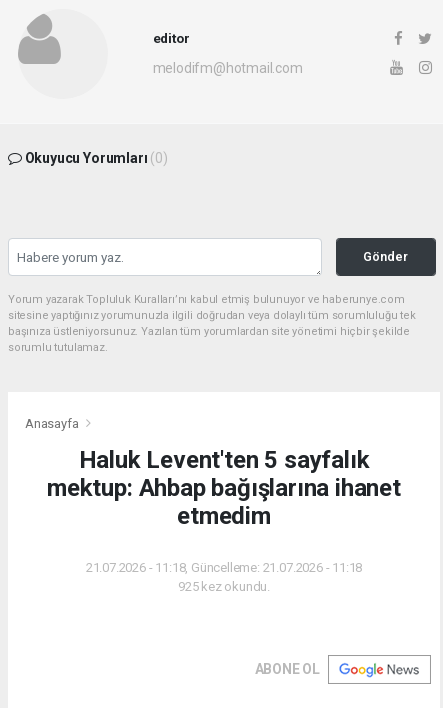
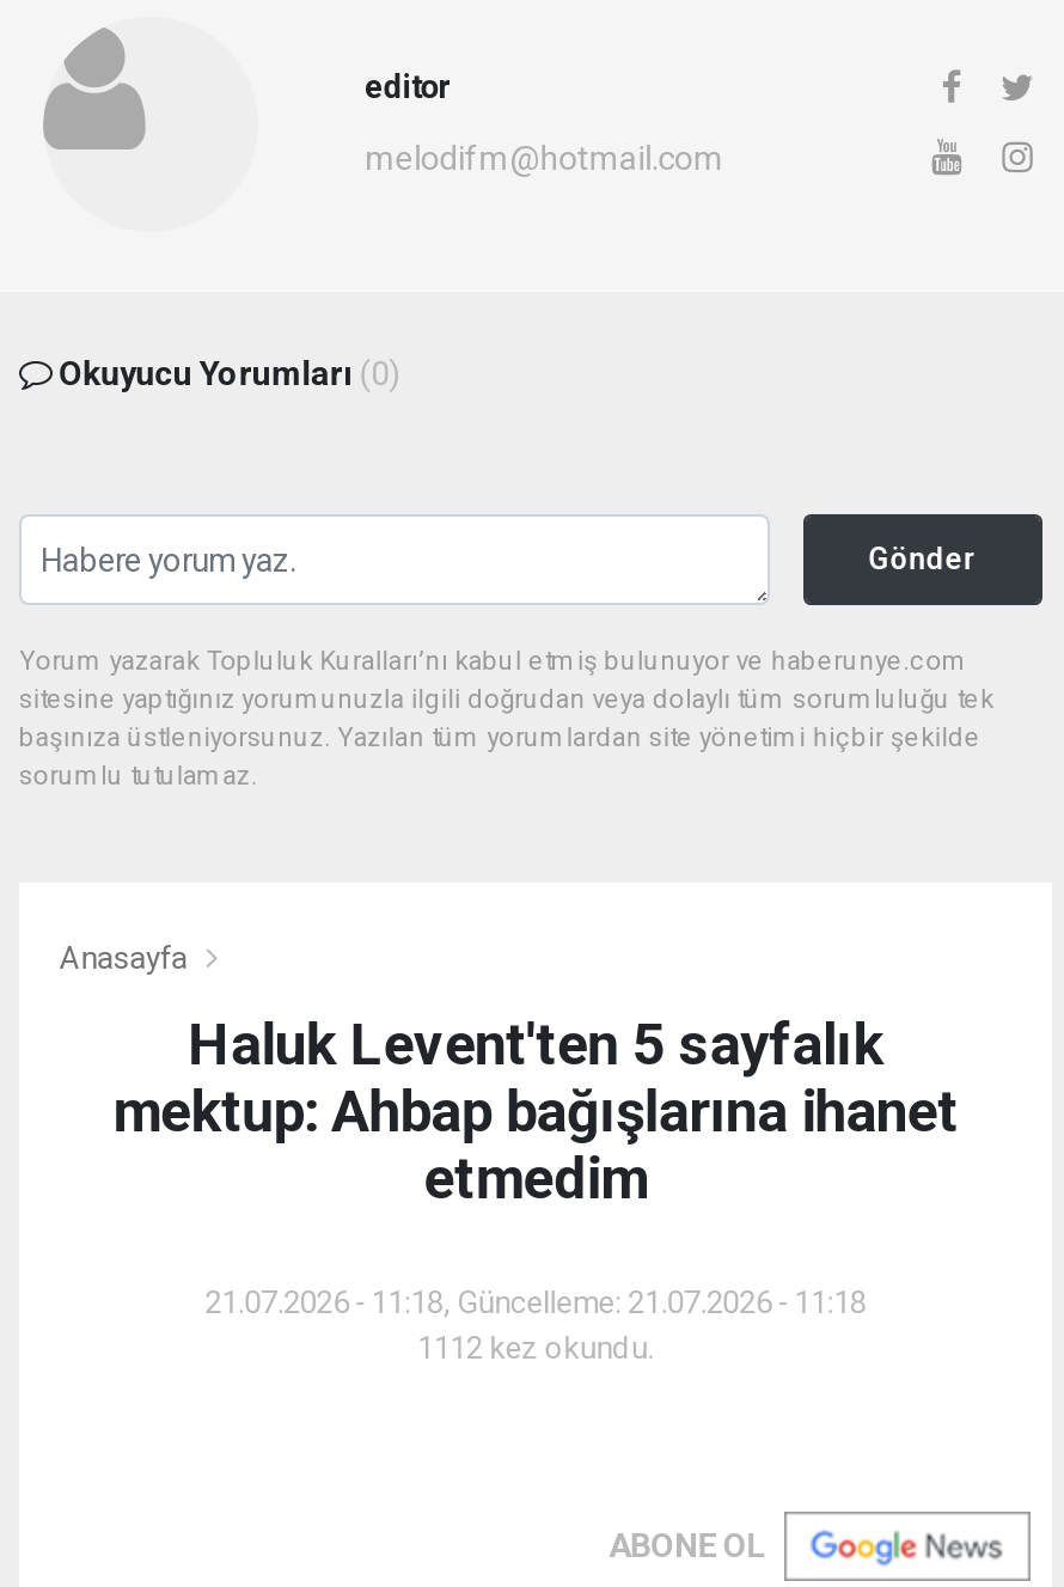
[178,579,270,594] 925 kez okundu. -> [417,1330,654,1366] 1112 kez okundu.

